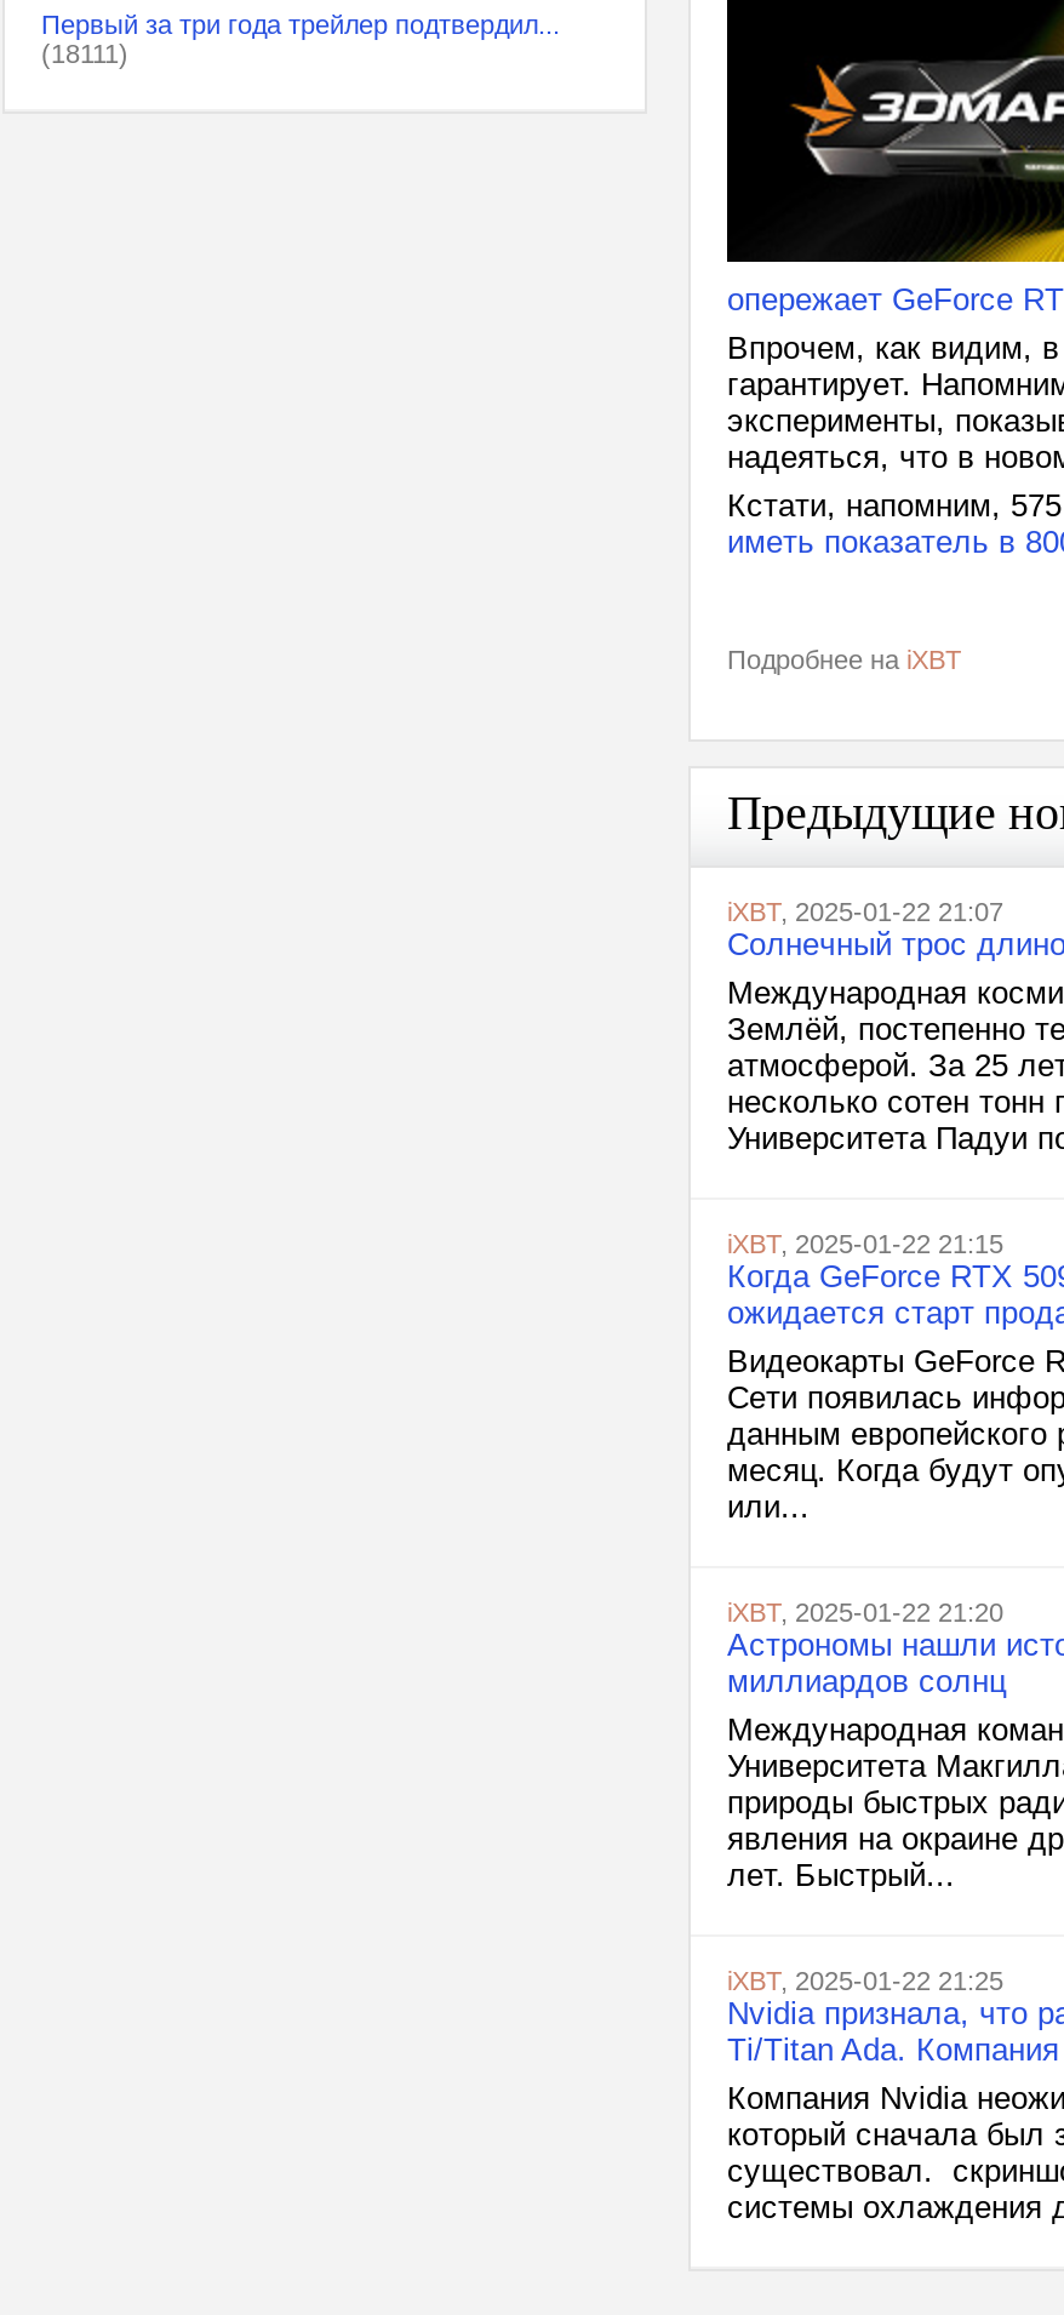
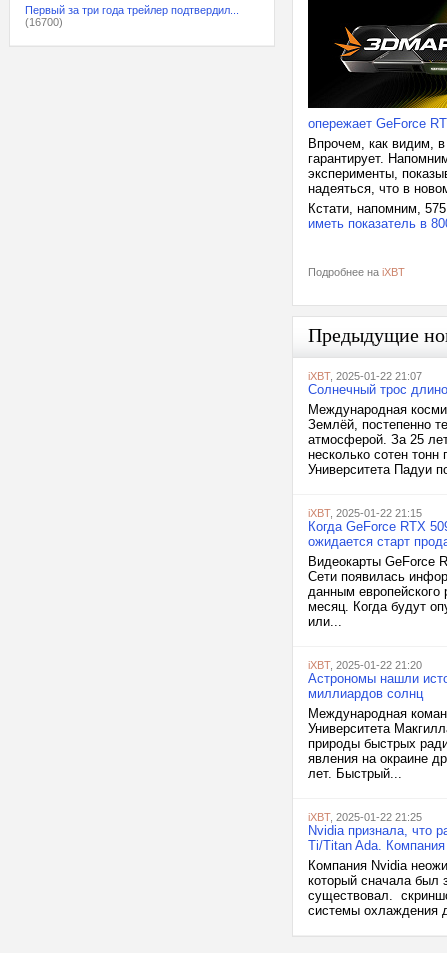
[41,39,128,68] (18111) -> [25,16,63,28] (16700)

